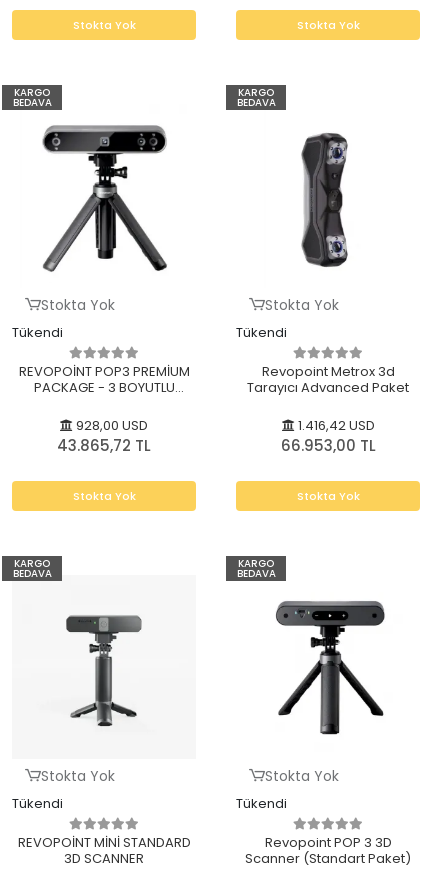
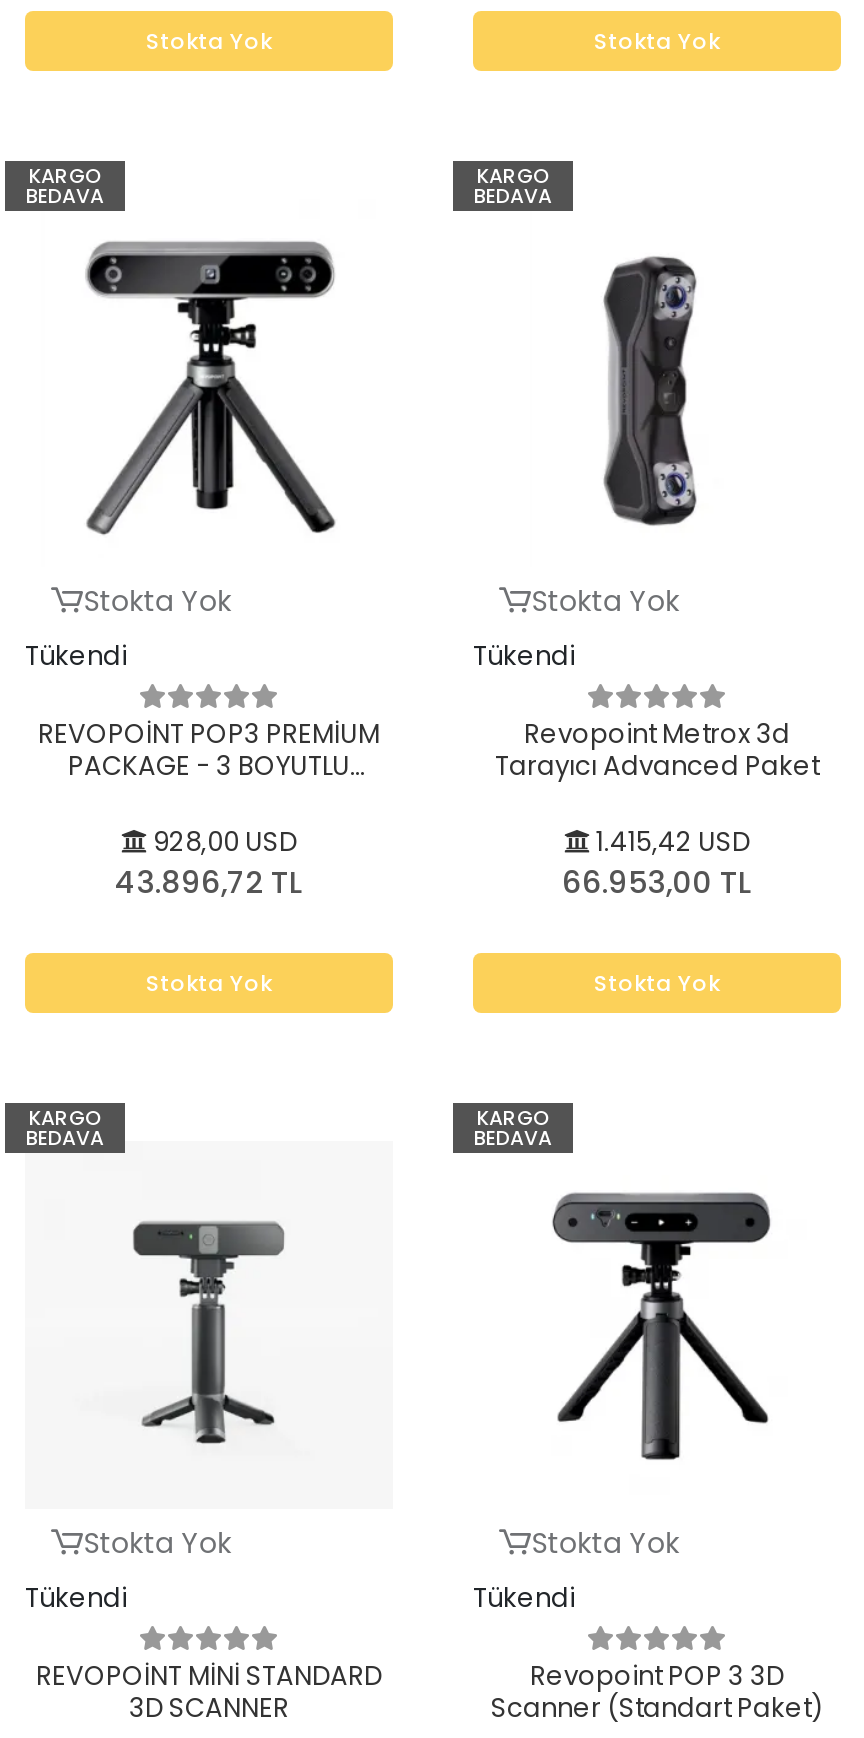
[294,415,374,434] 1.416,42 USD -> [590,822,750,860] 1.415,42 USD
[57,434,151,455] 43.865,72 TL -> [115,860,303,902] 43.896,72 TL

